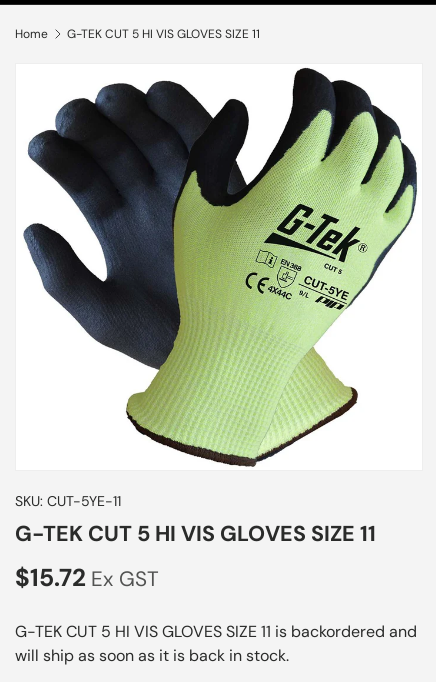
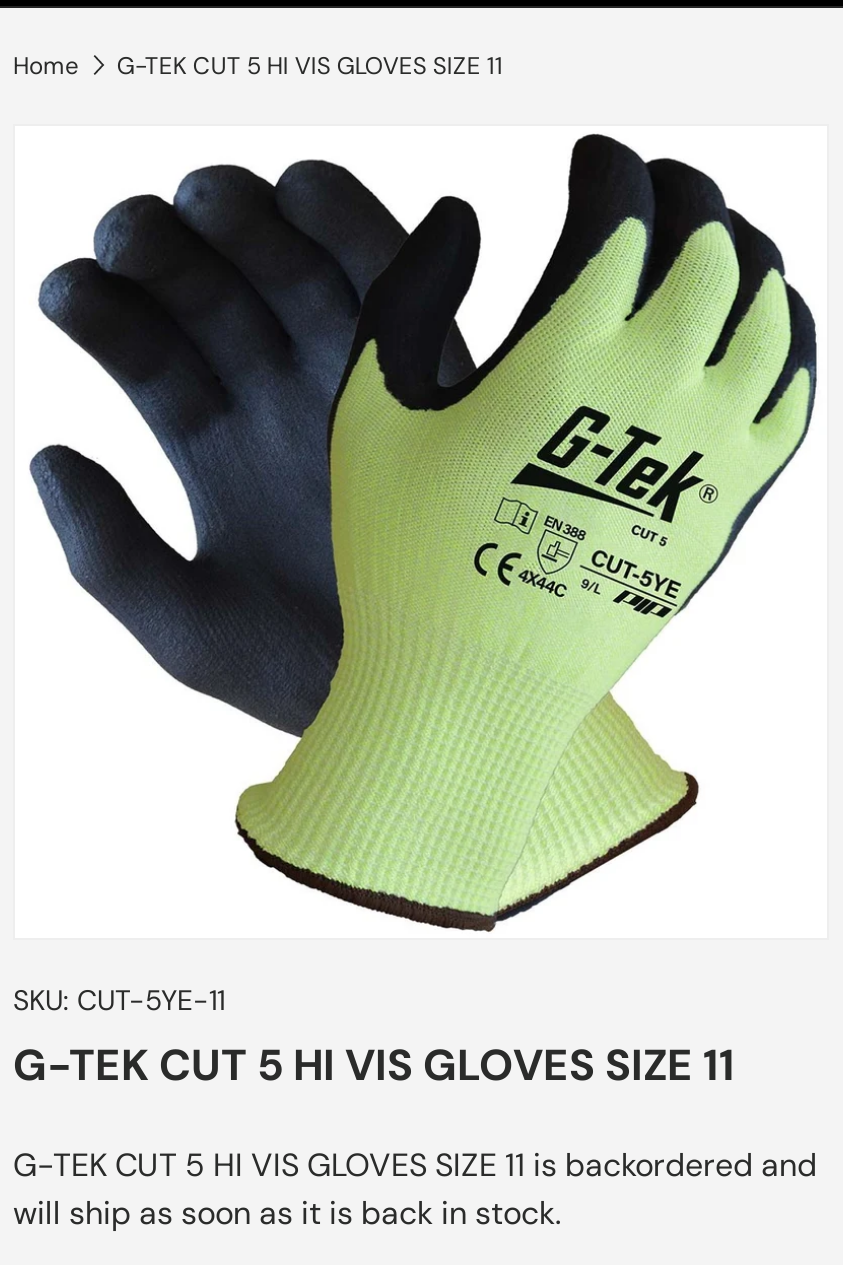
[15,562,159,594] $15.72 Ex GST -> none

